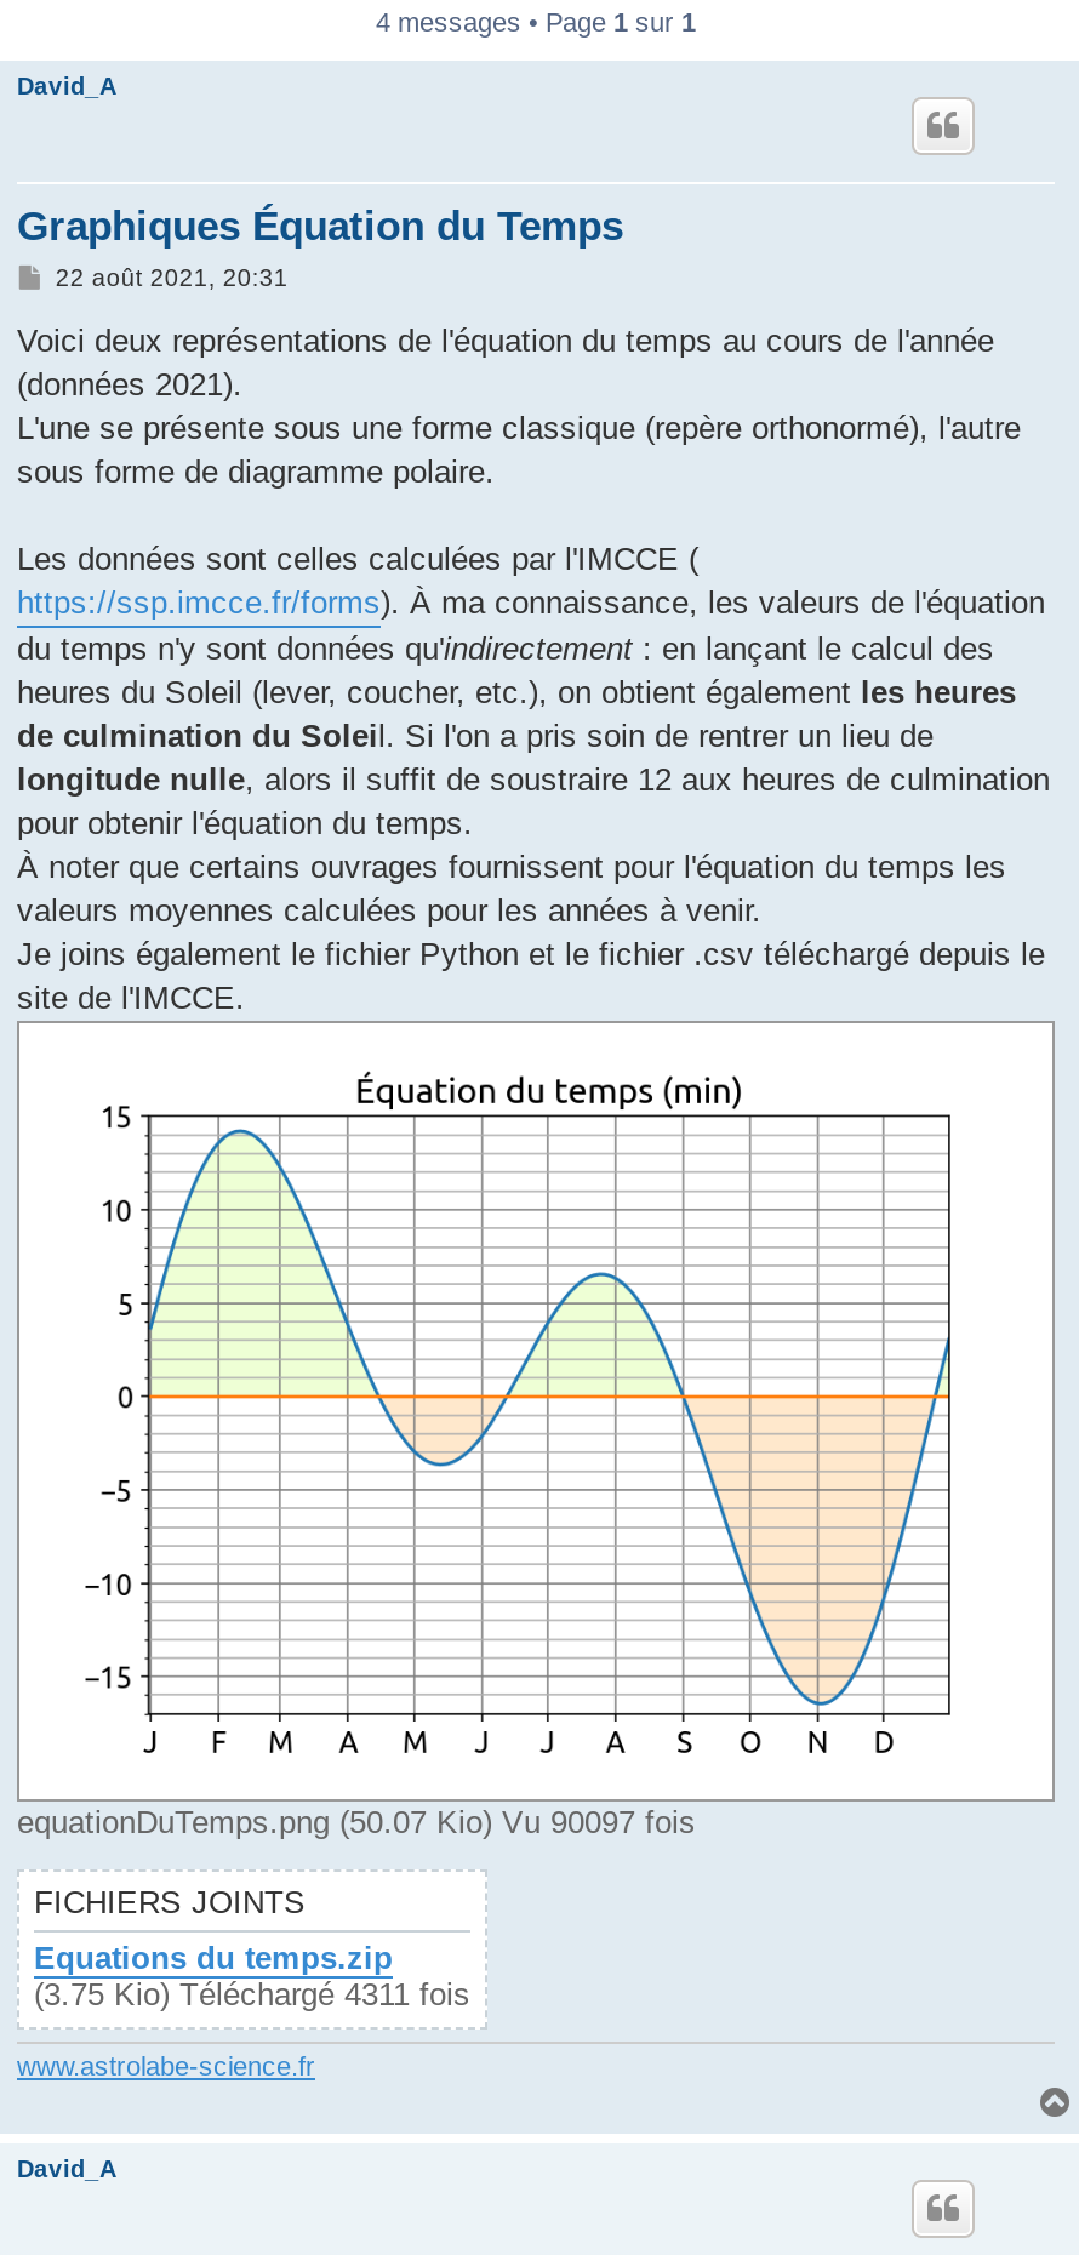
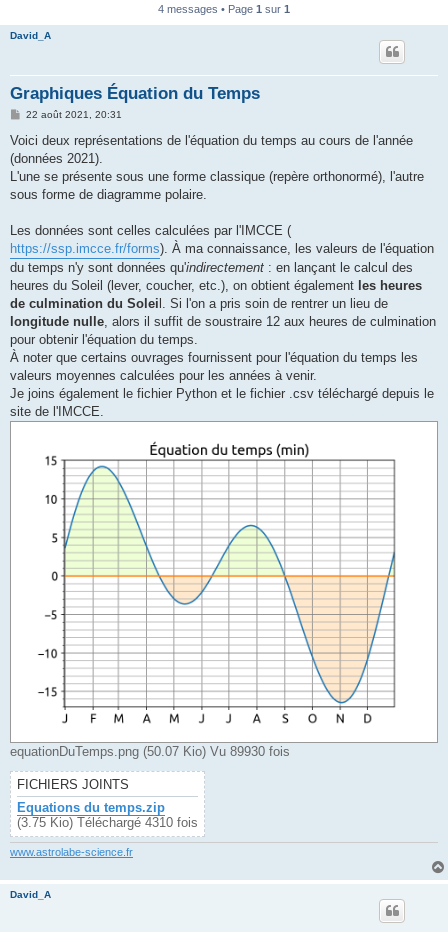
[17,1803,696,1839] equationDuTemps.png (50.07 Kio) Vu 90097 fois -> [10,744,290,759] equationDuTemps.png (50.07 Kio) Vu 89930 fois
[34,1975,470,2012] (3.75 Kio) Téléchargé 4311 fois -> [17,815,198,830] (3.75 Kio) Téléchargé 4310 fois

